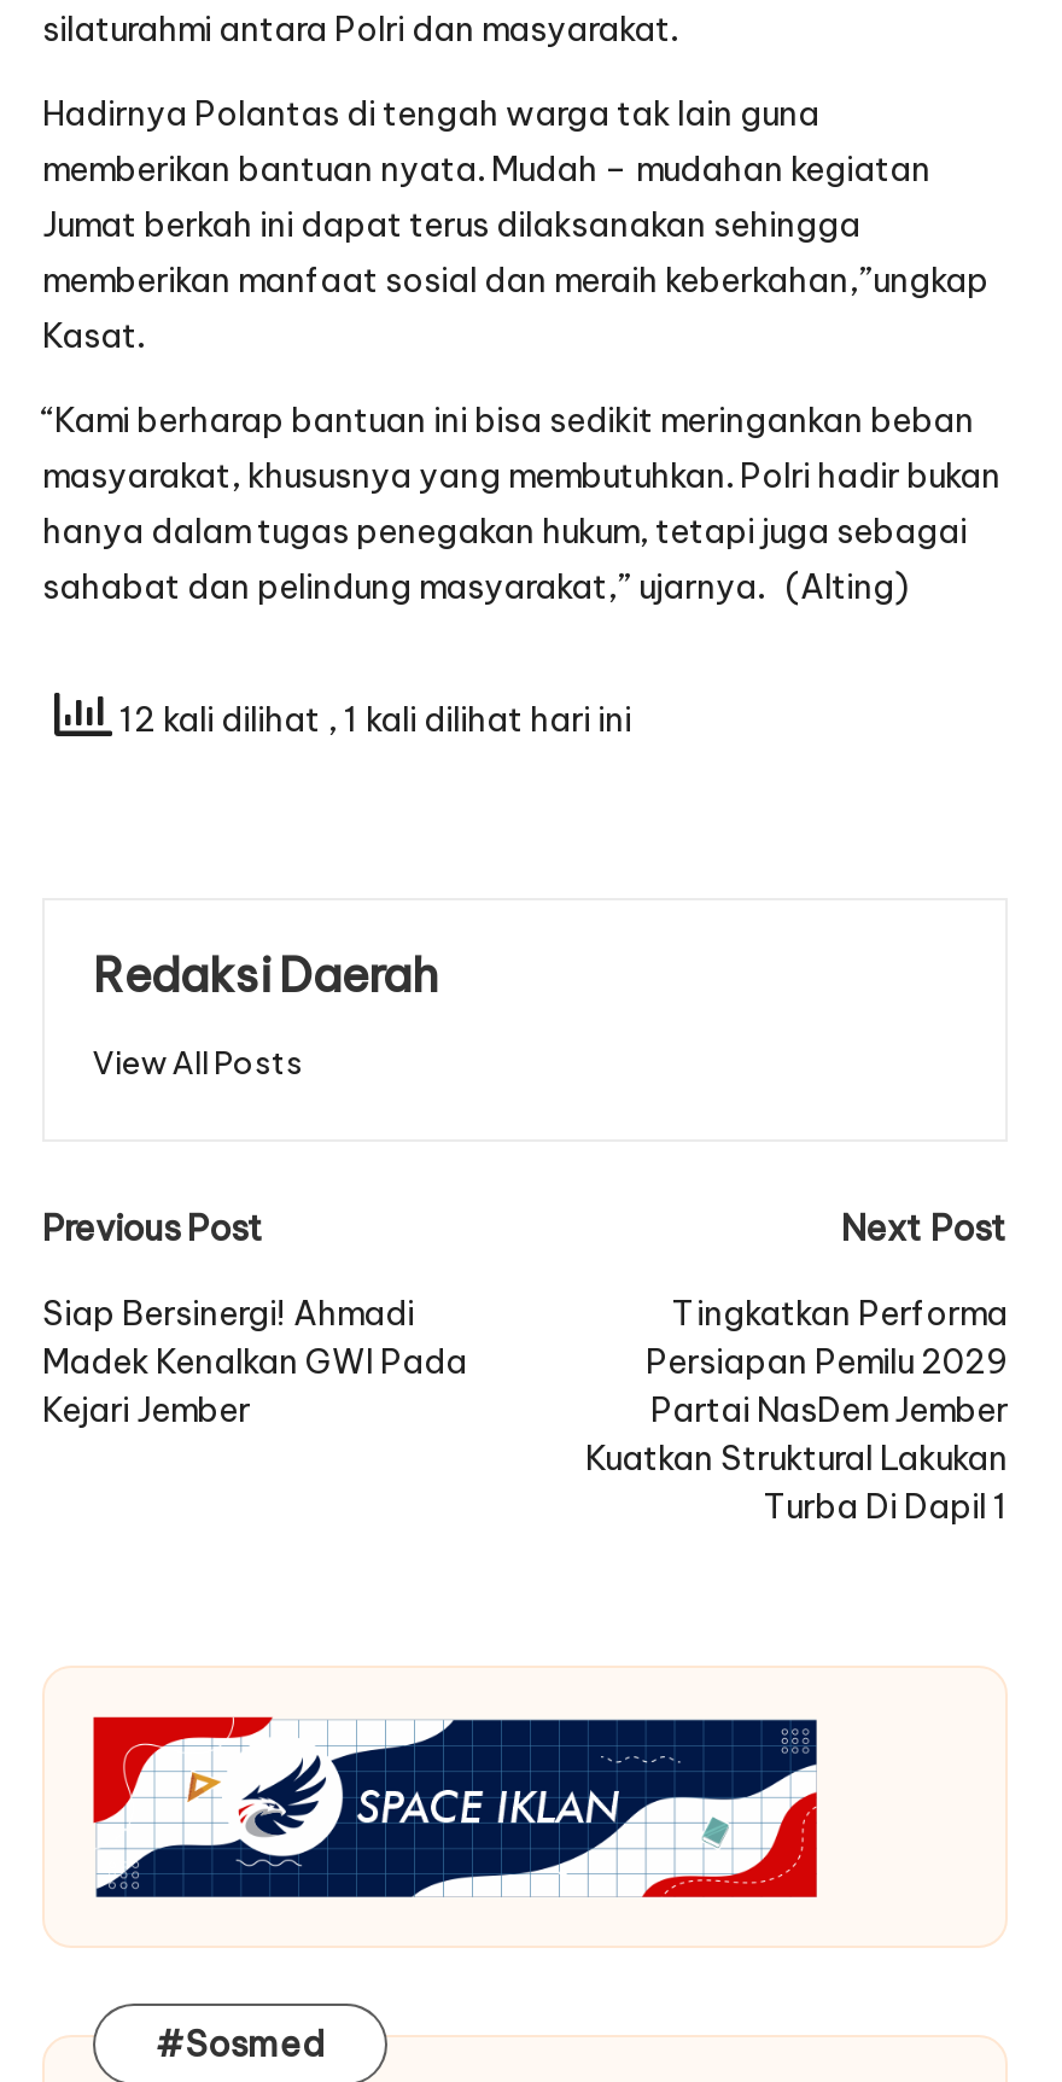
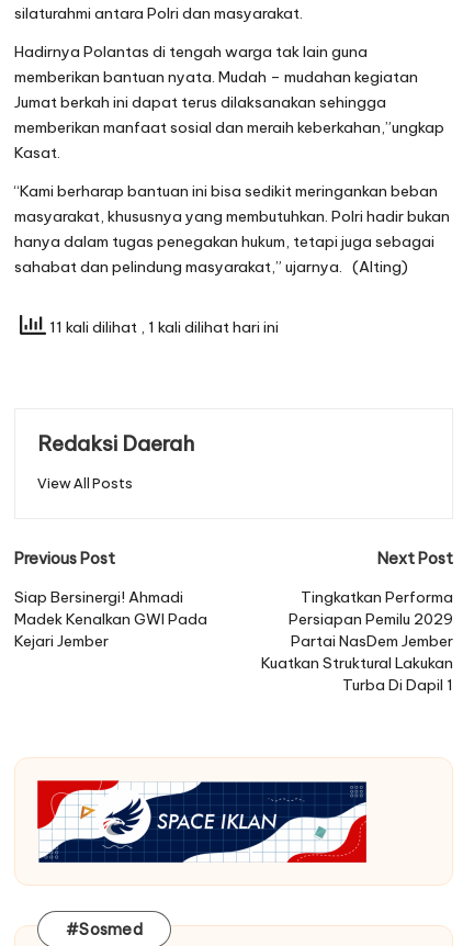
[112,699,631,742] 12 kali dilihat, 1 kali dilihat hari ini -> [46,318,279,337] 11 kali dilihat, 1 kali dilihat hari ini

